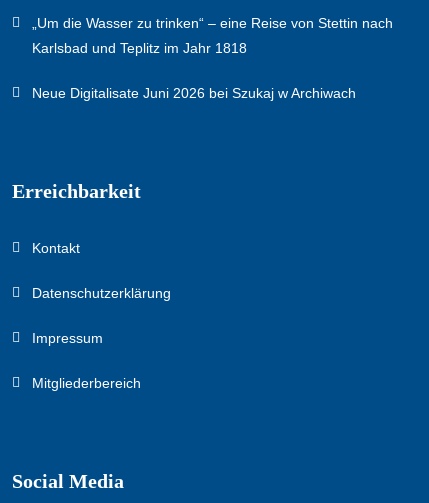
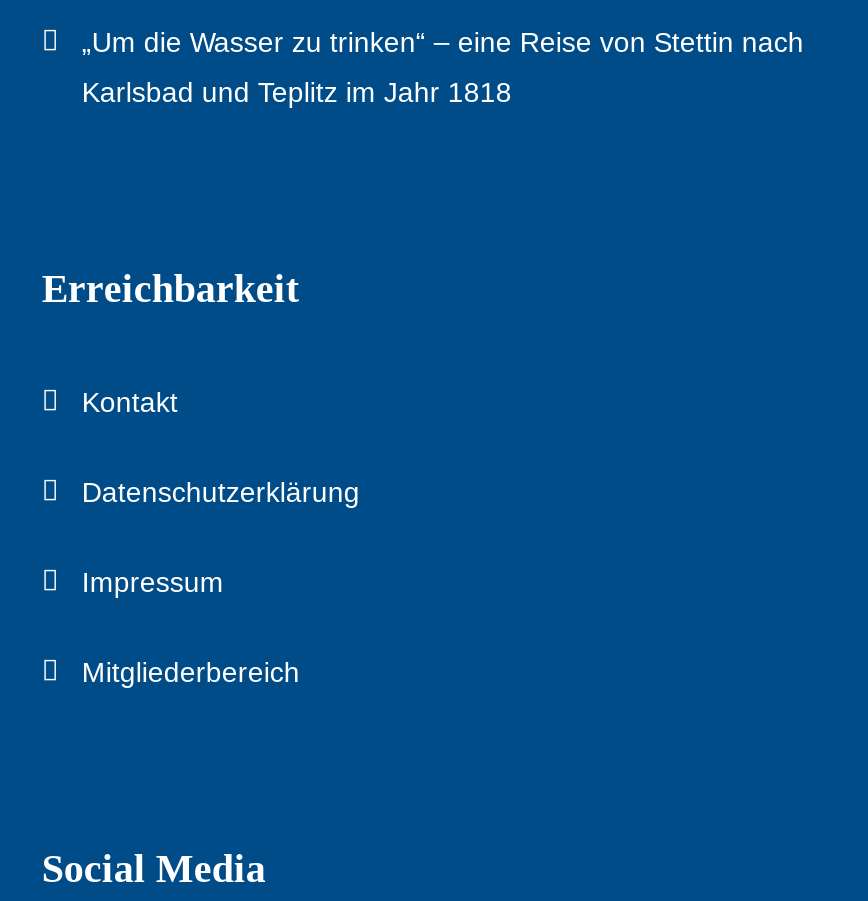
[32,85,356,101] Neue Digitalisate Juni 2026 bei Szukaj w Archiwach -> none

